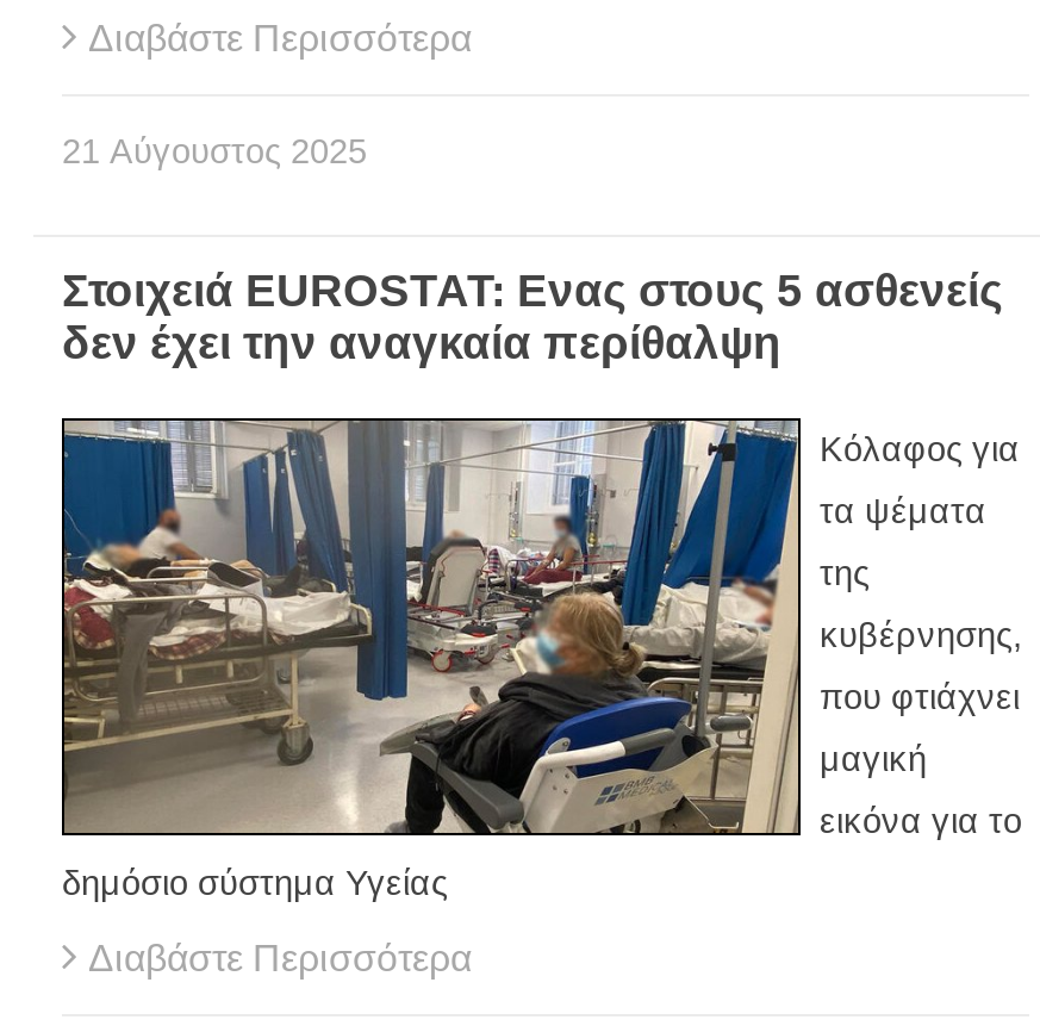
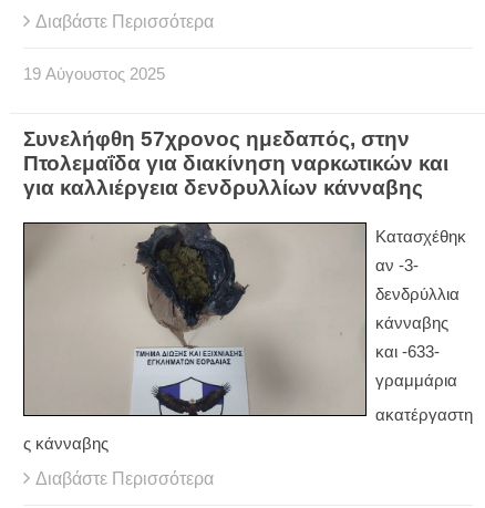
[62,133,367,171] 21 Αύγουστος 2025 -> [23,65,165,83] 19 Αύγουστος 2025
[62,266,1003,368] Στοιχειά EUROSTAT: Ενας στους 5 ασθενείς | δεν έχει την αναγκαία περίθαλψη -> [23,127,448,199] Συνελήφθη 57χρονος ημεδαπός, στην | Πτολεμαΐδα για διακίνηση ναρκωτικών και | για καλλιέργεια δενδρυλλίων κάνναβης
[62,430,1020,838] [image] | Κόλαφος για -> [23,221,466,417] [image] | Κατασχέθηκ
[820,492,986,531] τα ψέματα -> [375,257,419,275] αν -3-
[820,554,870,592] της -> [375,286,460,303] δενδρύλλια
[820,616,1022,654] κυβέρνησης, -> [375,314,448,332] κάνναβης
[820,678,1020,716] που φτιάχνει -> [375,343,440,361] και -633-
[820,740,927,778] μαγική -> [375,372,457,390] γραμμάρια
[820,802,1022,840] εικόνα για το -> [375,406,473,424] ακατέργαστη
[62,864,448,902] δημόσιο σύστημα Υγείας -> [23,435,109,453] ς κάνναβης

